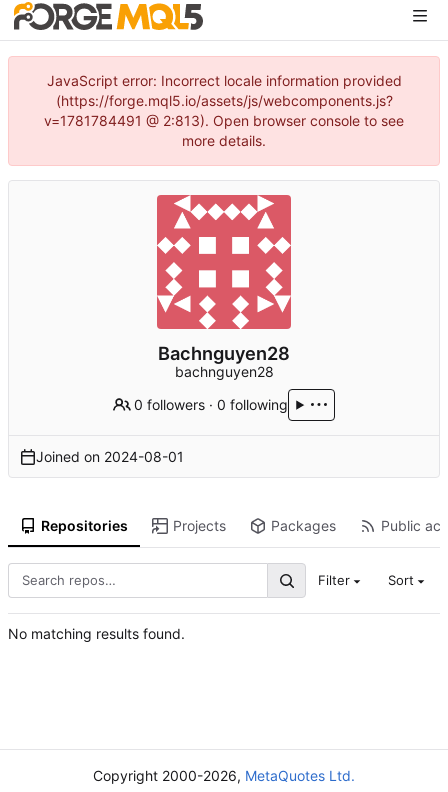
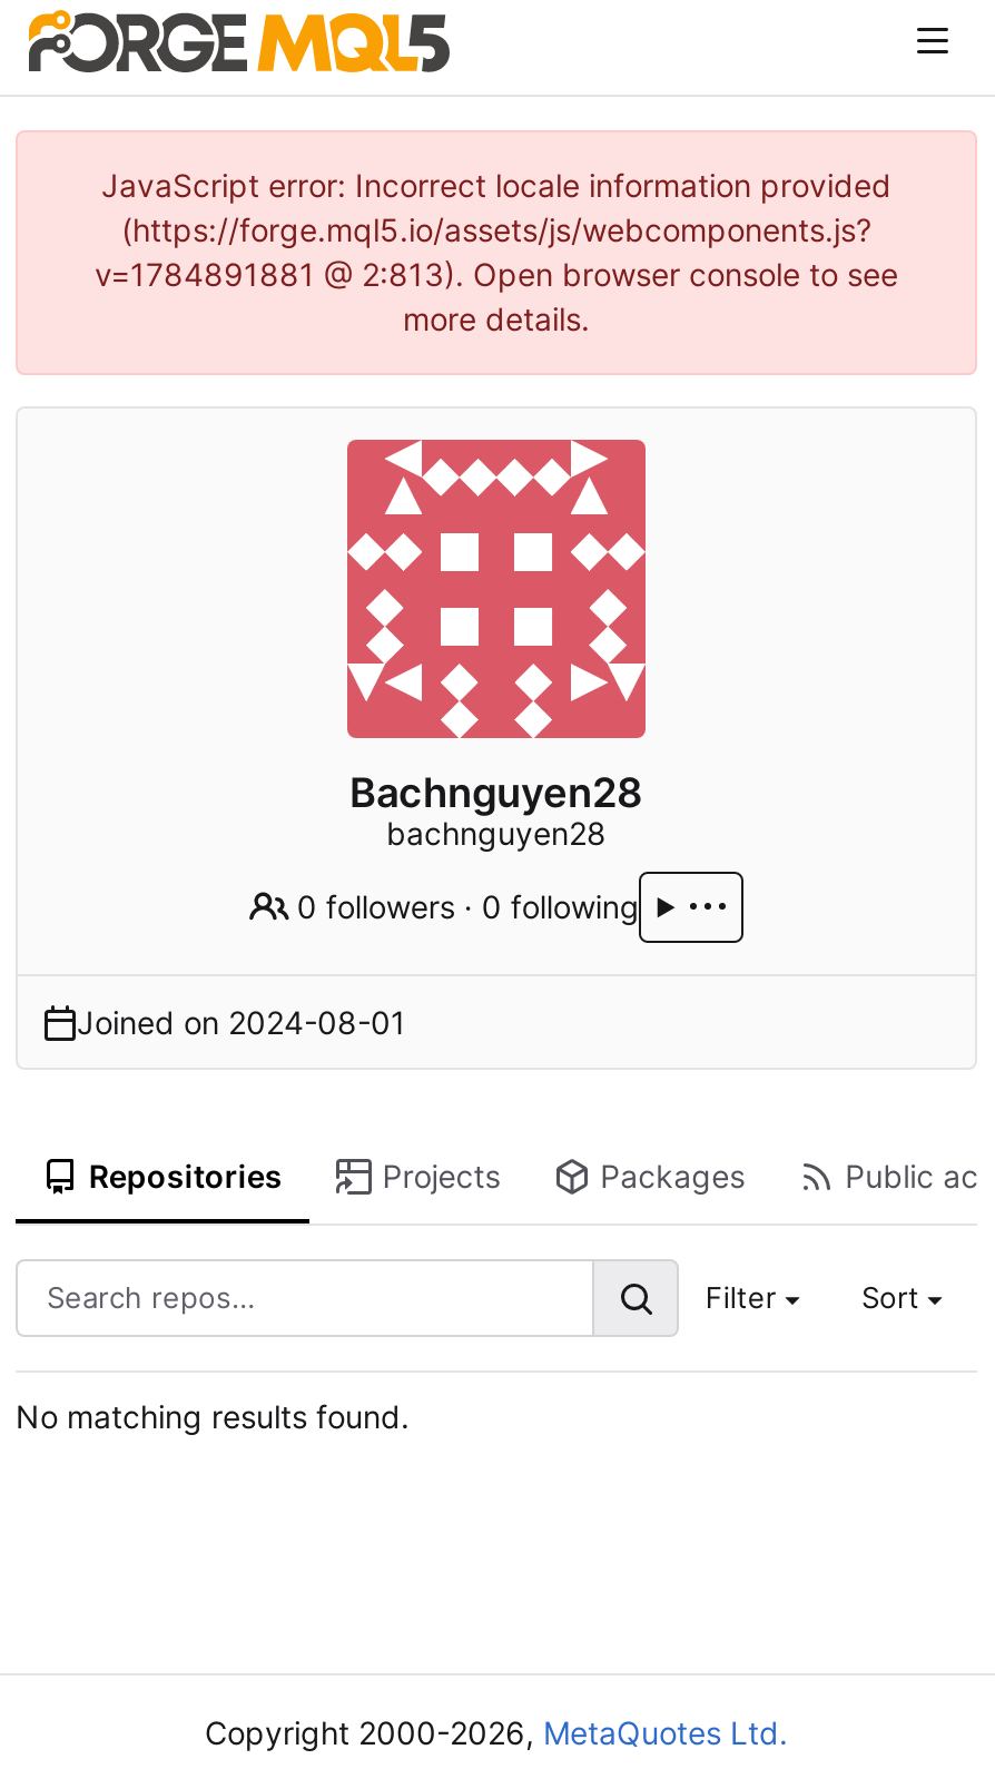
[44,112,404,129] v=1781784491 @ 2:813). Open browser console to see -> [95,255,898,293] v=1784891881 @ 2:813). Open browser console to see

